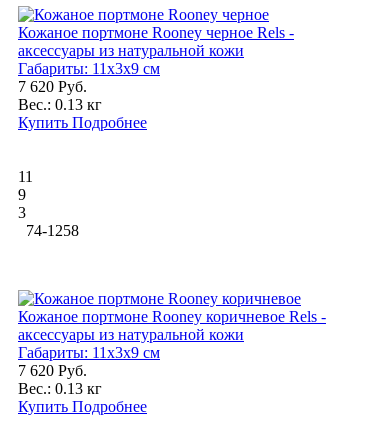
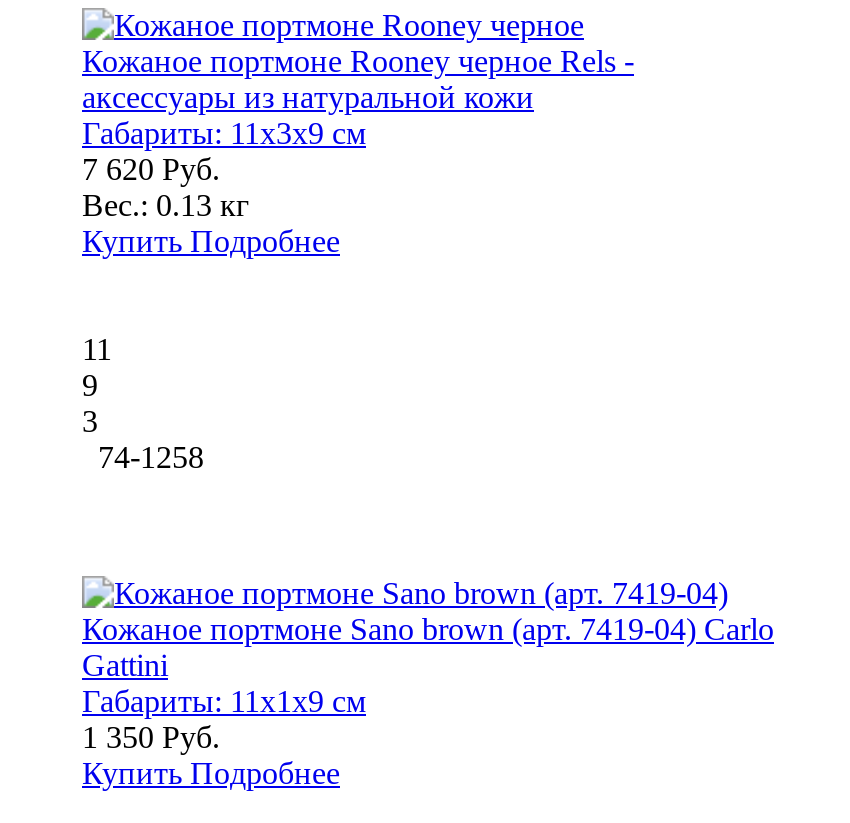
[18,308,326,397] Кожаное портмоне Rooney коричневое Rels - | аксессуары из натуральной кожи | Габариты: 11x3x9 см | 7 620 Руб. | Вес.: 0.13 кг -> [82,612,774,754] Кожаное портмоне Sano brown (арт. 7419-04) Carlo | Gattini | Габариты: 11x1x9 см | 1 350 Руб.

